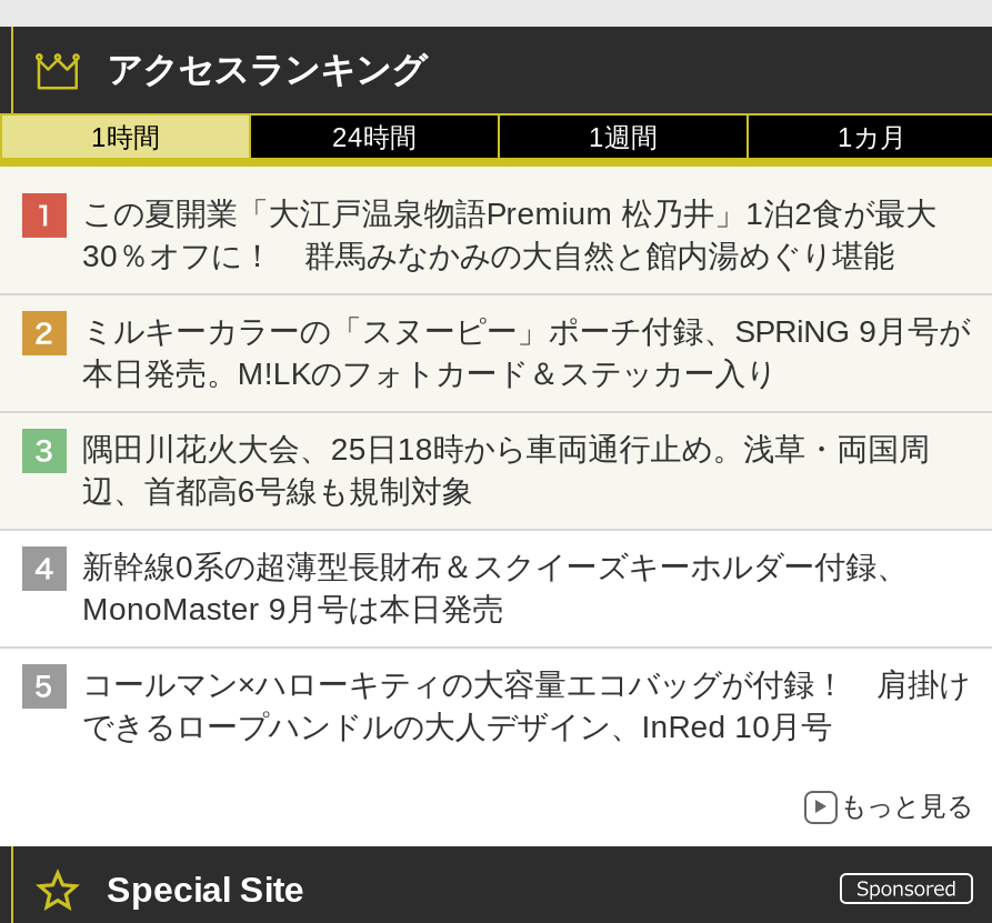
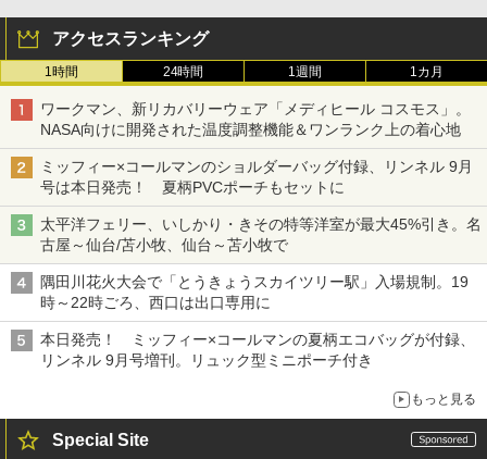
[82,195,936,273] この夏開業「大江戸温泉物語Premium 松乃井」1泊2食が最大 | 30％オフに！ 群馬みなかみの大自然と館内湯めぐり堪能 -> [40,100,470,138] ワークマン、新リカバリーウェア「メディヒール コスモス」。 | NASA向けに開発された温度調整機能＆ワンランク上の着心地
[82,313,970,390] ミルキーカラーの「スヌーピー」ポーチ付録、SPRiNG 9月号が | 本日発売。M!LKのフォトカード＆ステッカー入り -> [40,157,472,195] ミッフィー×コールマンのショルダーバッグ付録、リンネル 9月 | 号は本日発売！ 夏柄PVCポーチもセットに
[82,430,930,508] 隅田川花火大会、25日18時から車両通行止め。浅草・両国周 | 辺、首都高6号線も規制対象 -> [40,215,481,253] 太平洋フェリー、いしかり・きその特等洋室が最大45%引き。名 | 古屋～仙台/苫小牧、仙台～苫小牧で
[82,548,908,626] 新幹線0系の超薄型長財布＆スクイーズキーホルダー付録、 | MonoMaster 9月号は本日発売 -> [40,273,468,311] 隅田川花火大会で「とうきょうスカイツリー駅」入場規制。19 | 時～22時ごろ、西口は出口専用に
[82,666,970,744] コールマン×ハローキティの大容量エコバッグが付録！ 肩掛け | できるロープハンドルの大人デザイン、InRed 10月号 -> [40,330,475,368] 本日発売！ ミッフィー×コールマンの夏柄エコバッグが付録、 | リンネル 9月号増刊。リュック型ミニポーチ付き

